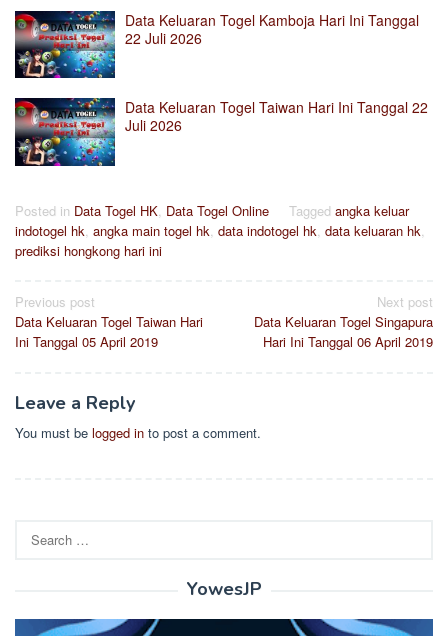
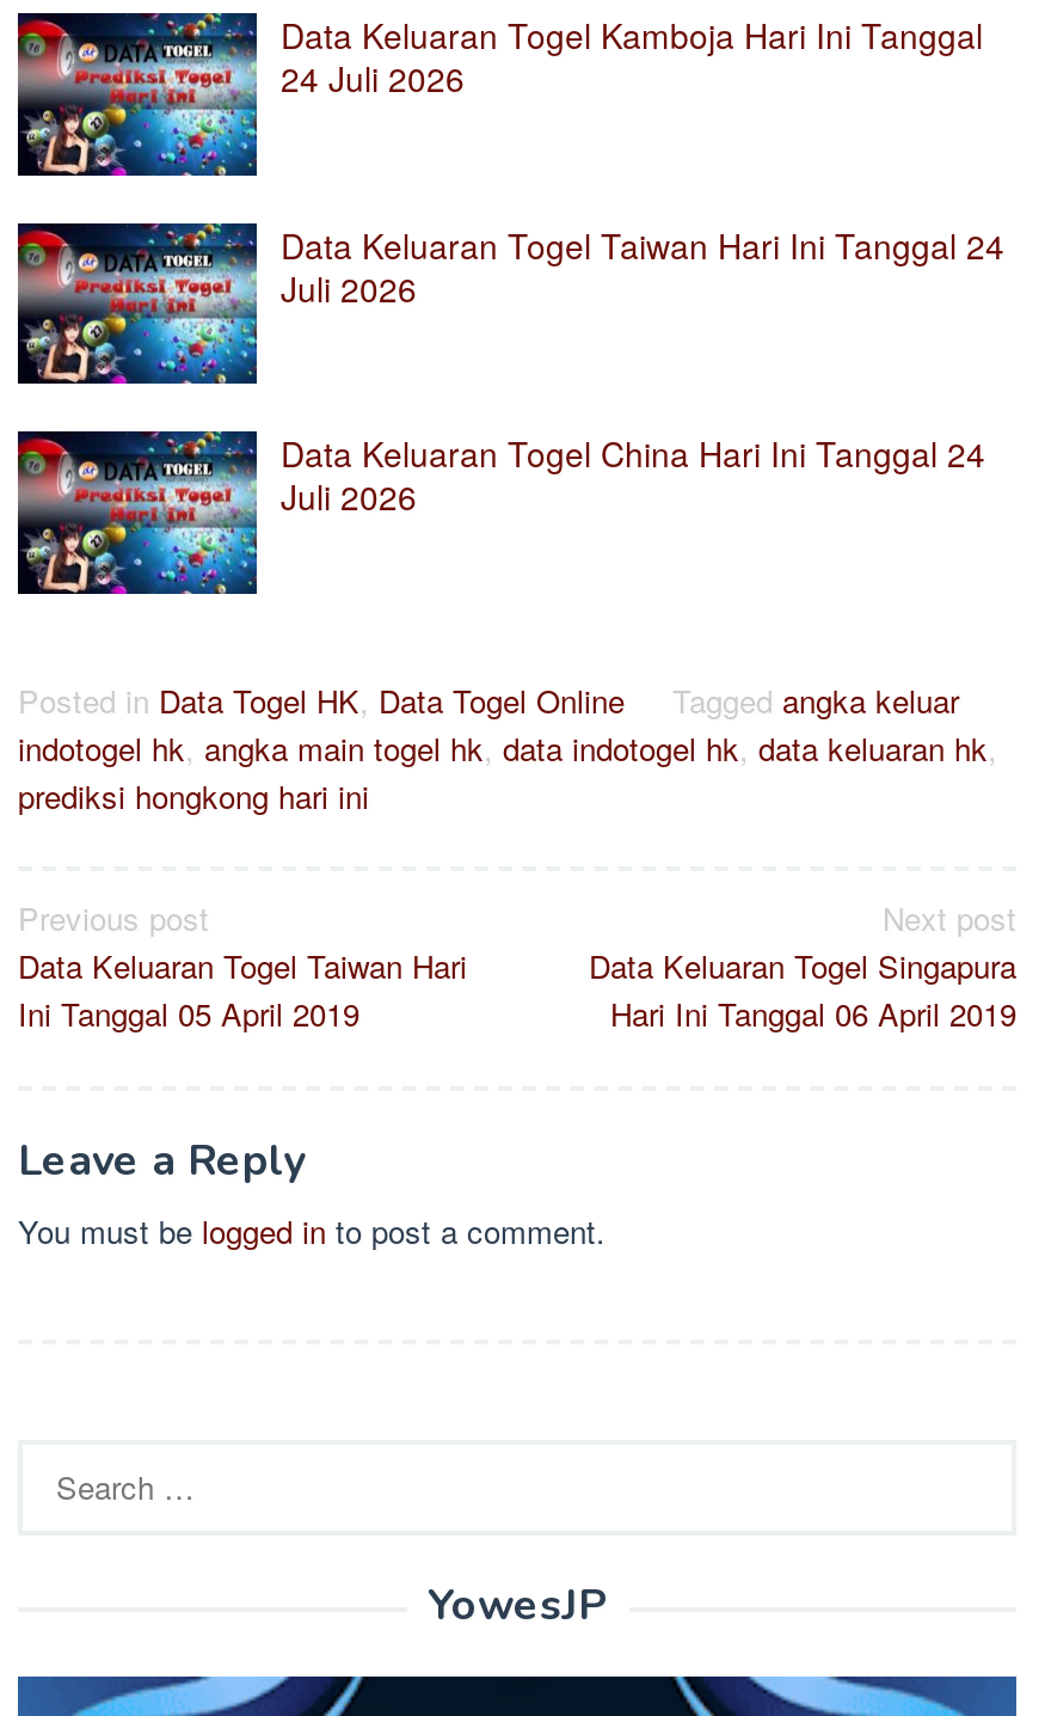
[125,28,428,117] 22 Juli 2026 | Data Keluaran Togel Taiwan Hari Ini Tanggal 22 -> [281,54,1004,477] 24 Juli 2026 | Data Keluaran Togel Taiwan Hari Ini Tanggal 24 | Juli 2026 | Data Keluaran Togel China Hari Ini Tanggal 24

